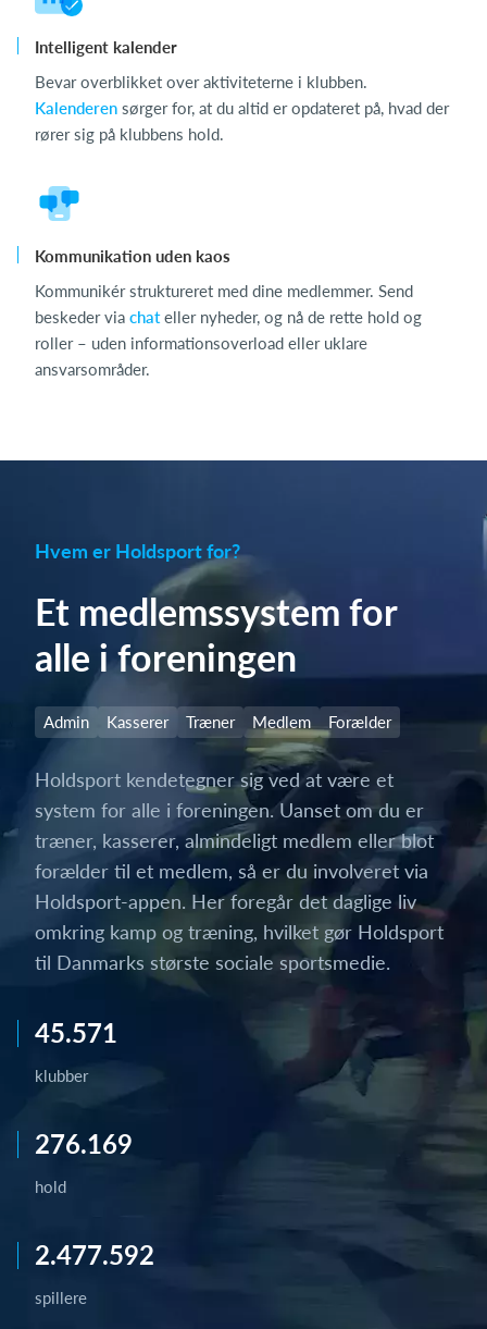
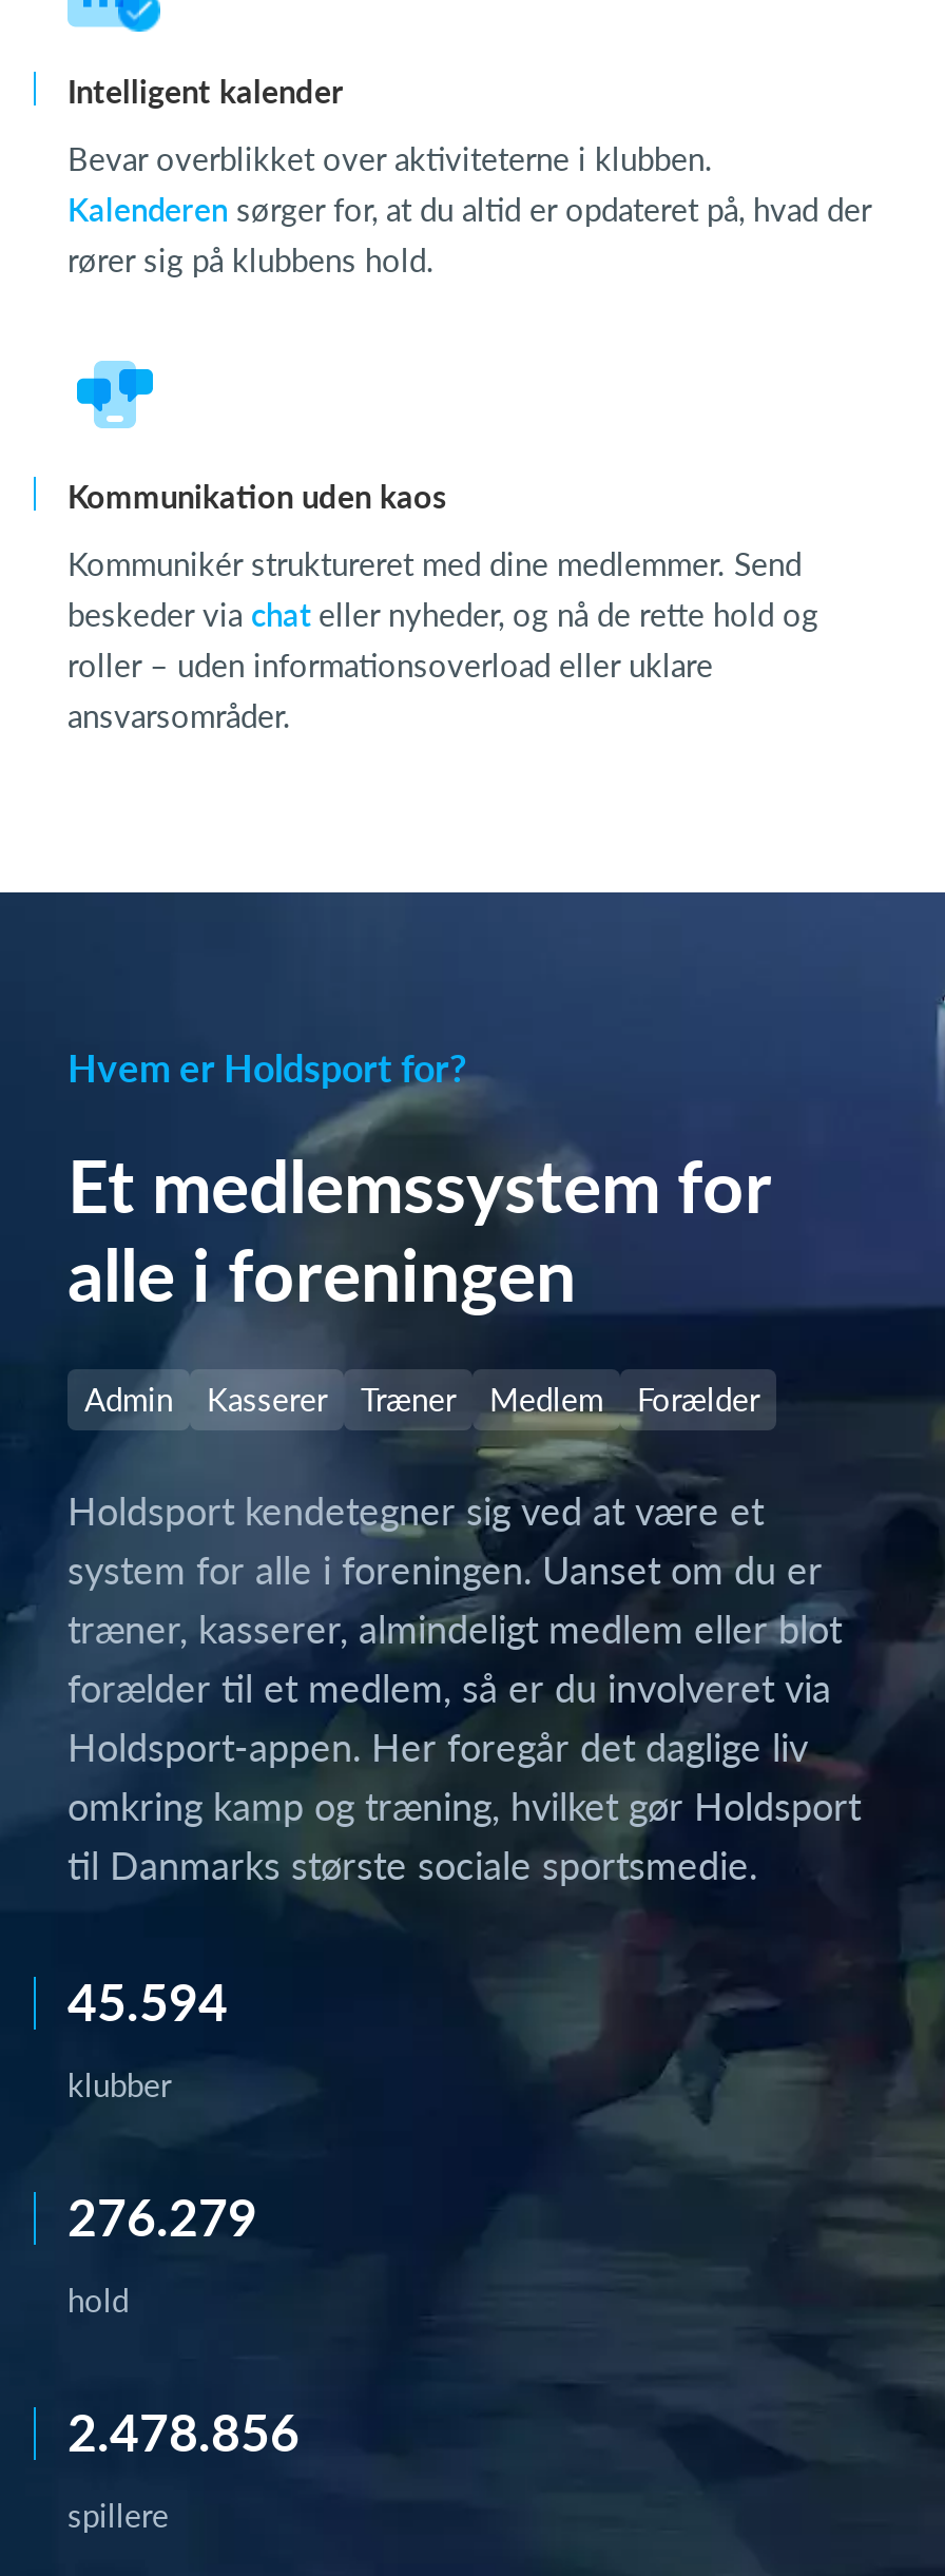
[35,1017,117,1048] 45.571 -> [67,1971,228,2032] 45.594
[35,1128,133,1159] 276.169 -> [67,2186,257,2247] 276.279
[35,1239,154,1270] 2.477.592 -> [67,2401,300,2462] 2.478.856

